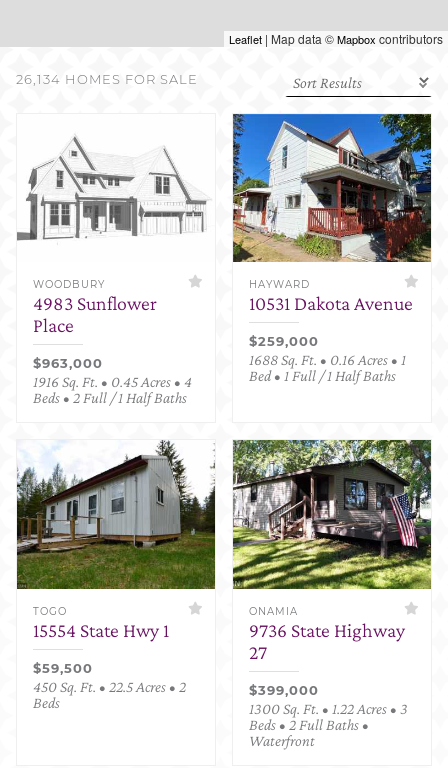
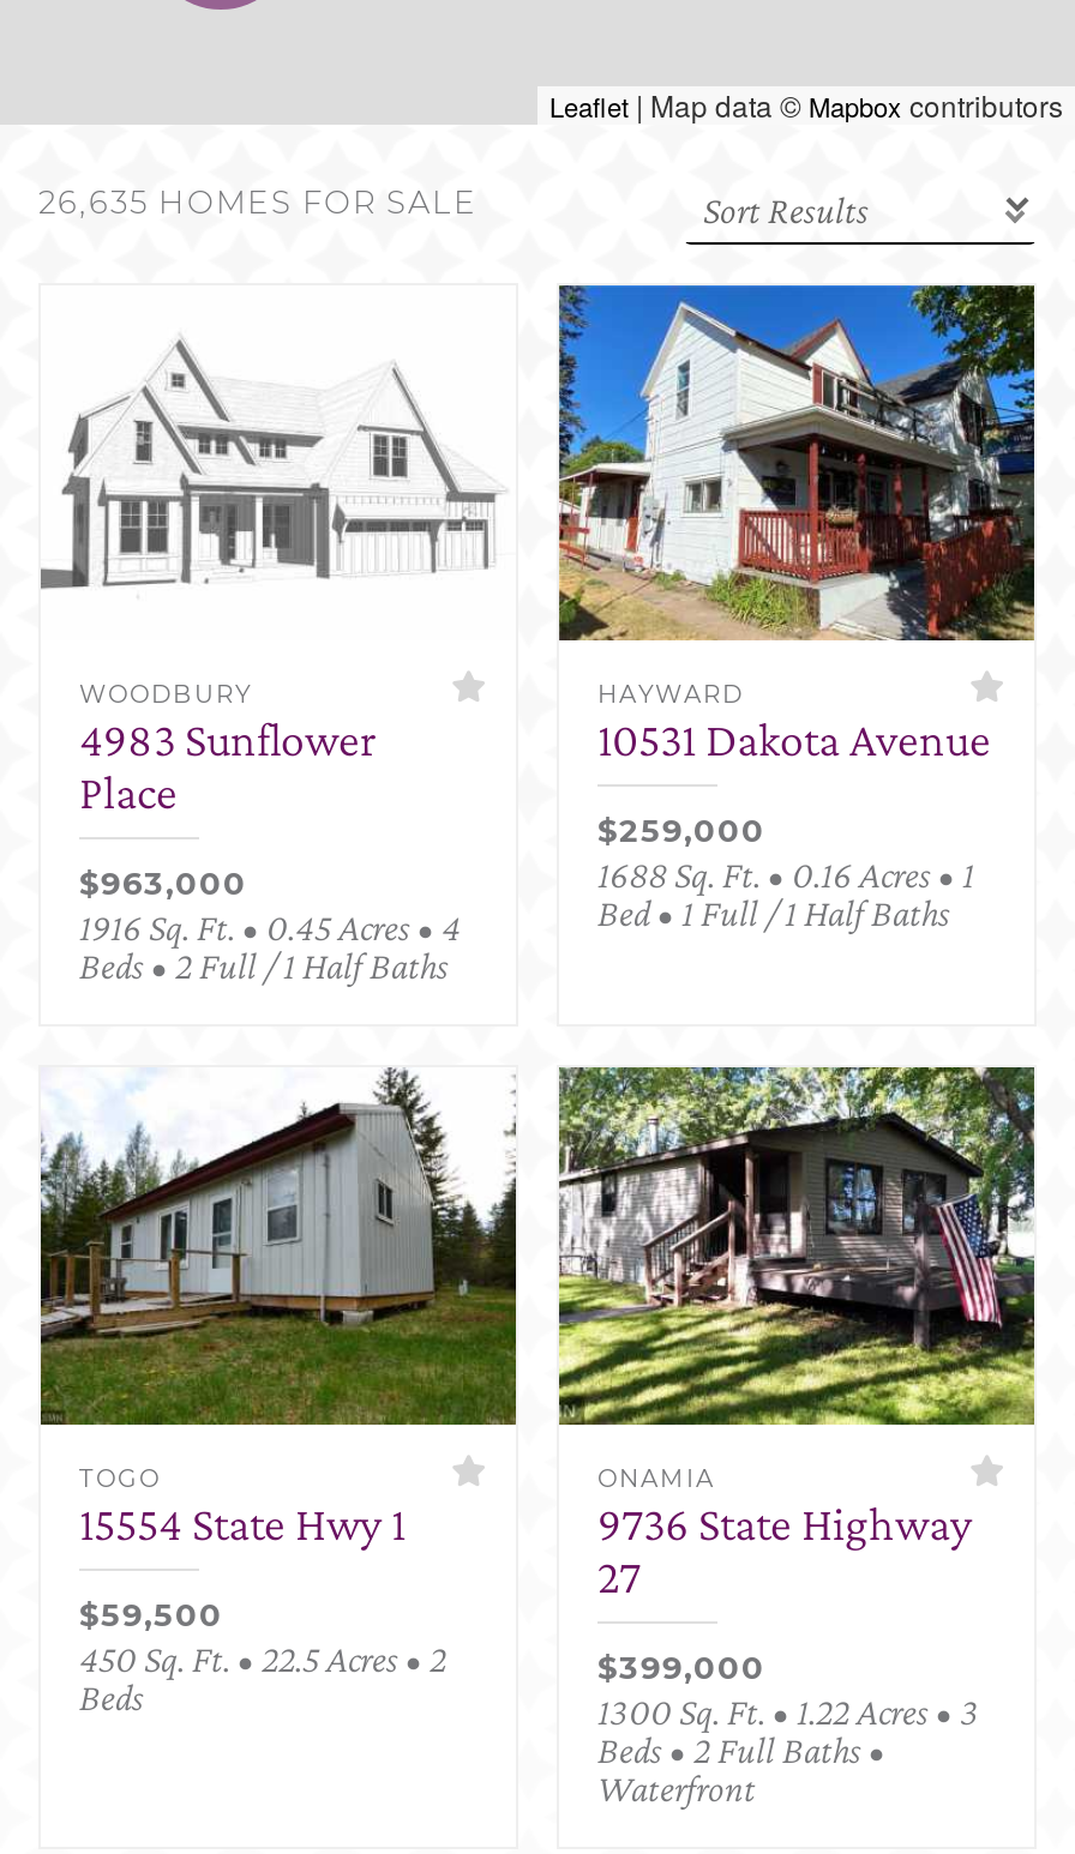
[16,71,198,87] 26,134 HOMES FOR SALE -> [38,183,478,221] 26,635 HOMES FOR SALE

